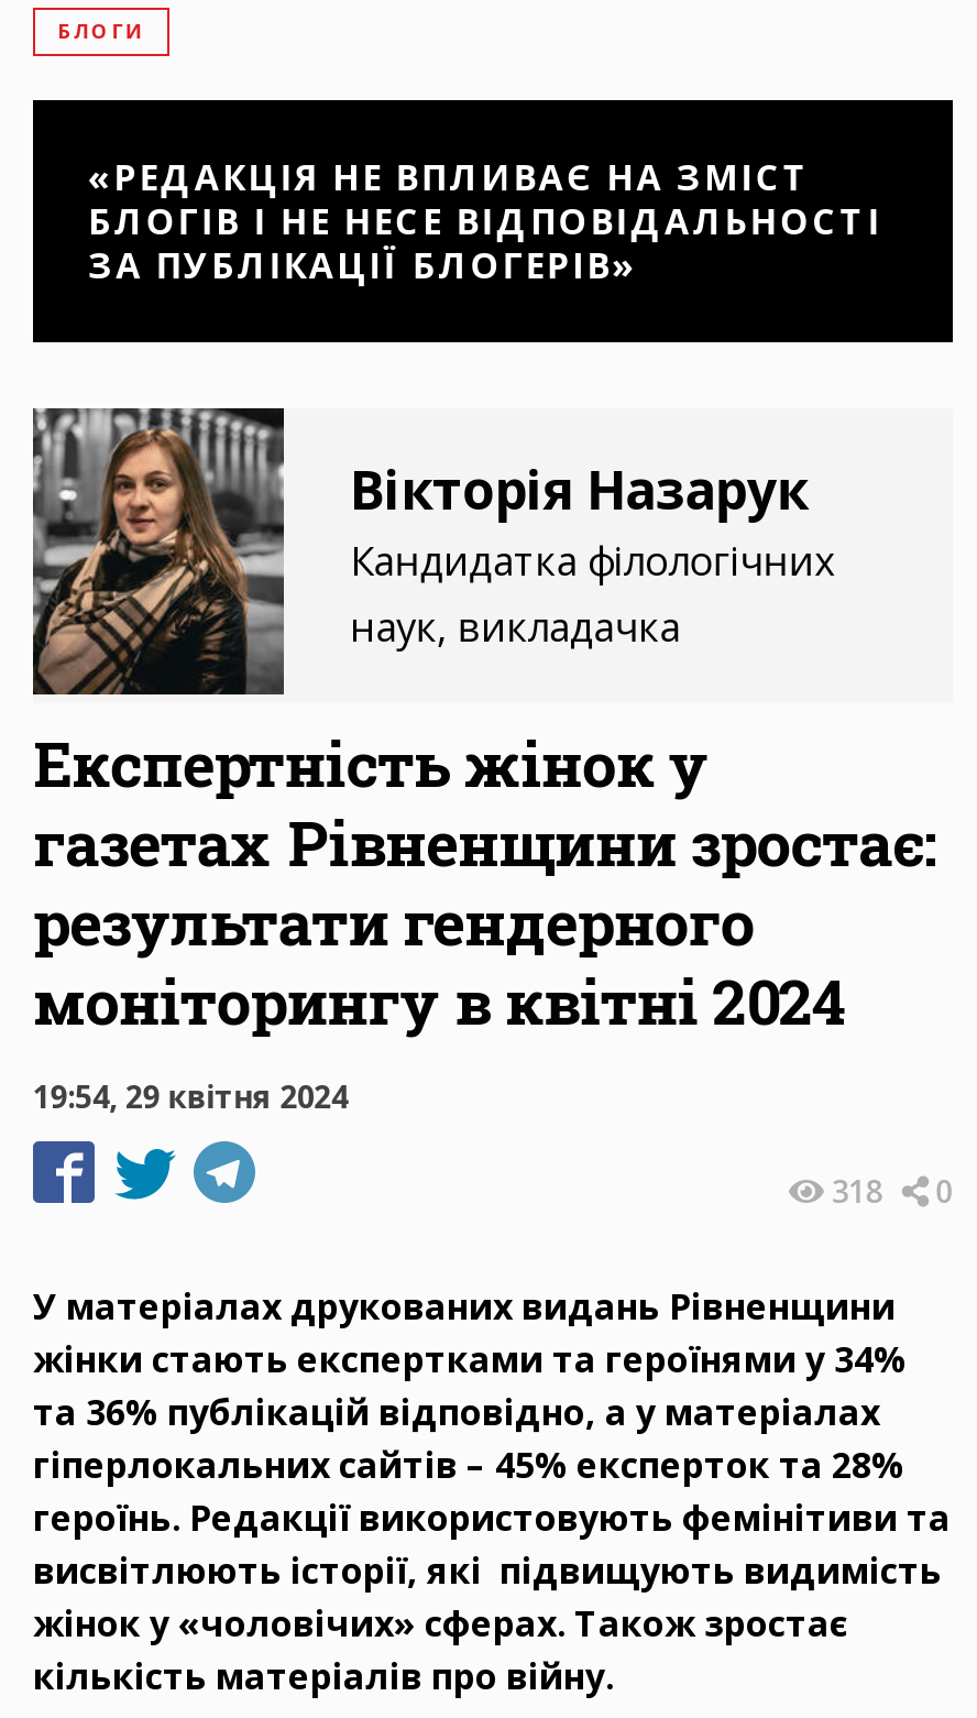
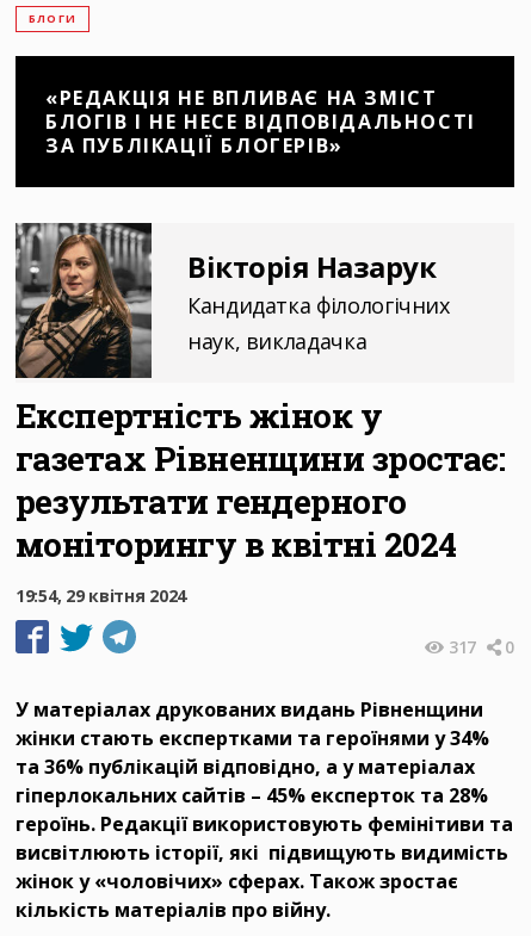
[823,1170,953,1212] 318 0 -> [444,636,514,658] 317 0

